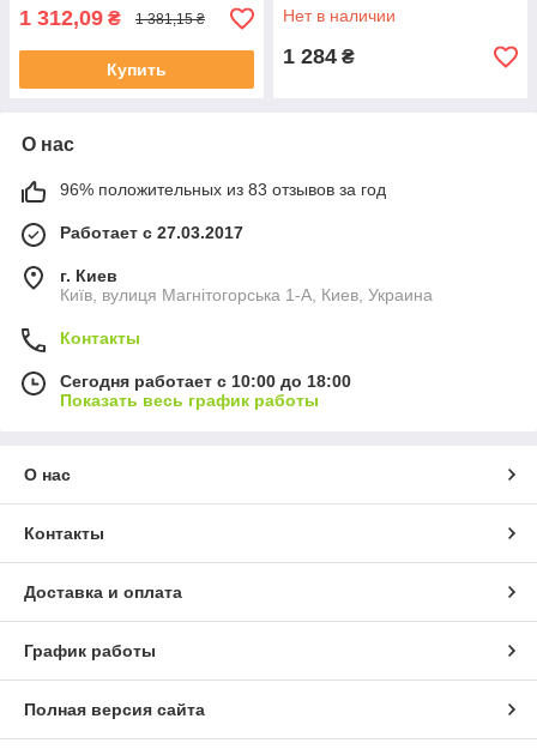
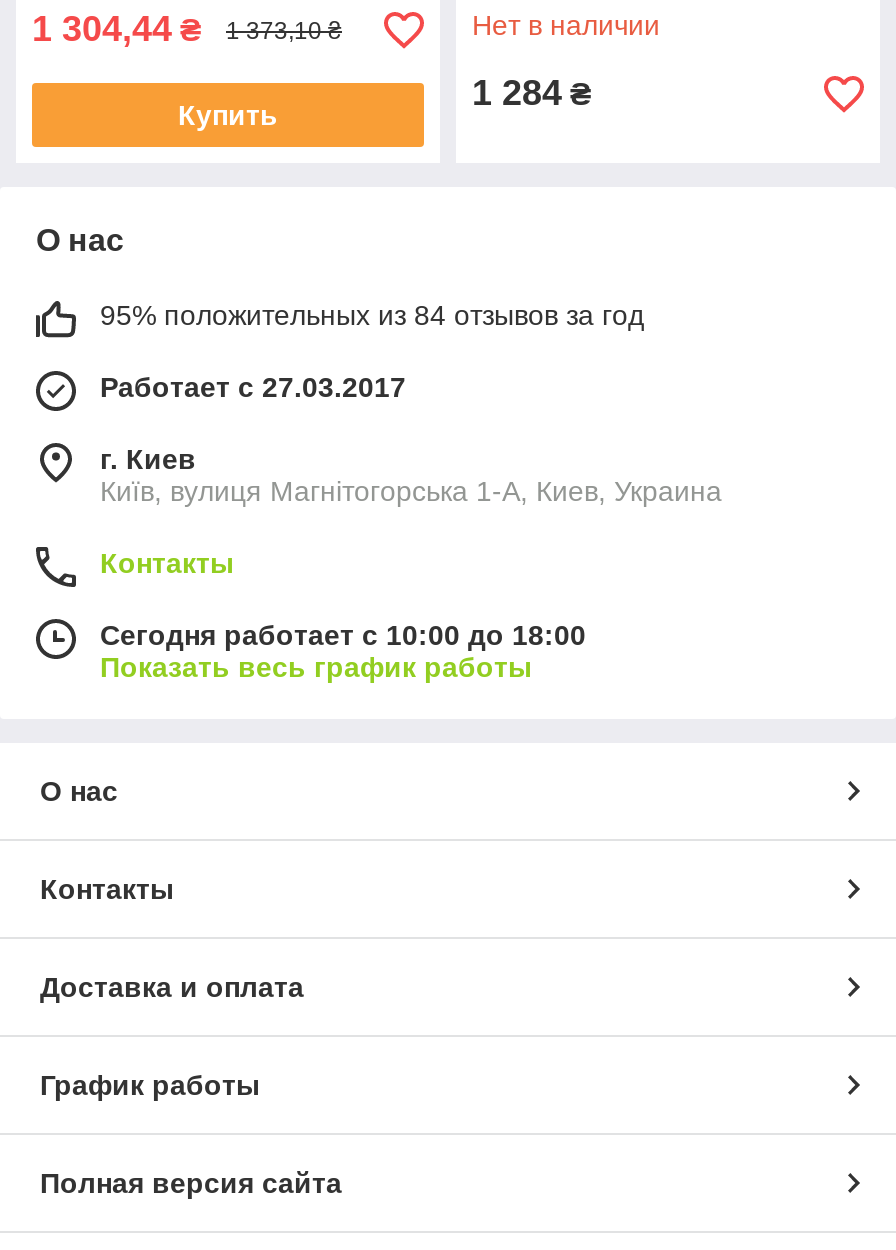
[19,6,205,30] 1 312,09 ₴ | 1 381,15 ₴ -> [32,9,342,49] 1 304,44 ₴ | 1 373,10 ₴
[60,180,386,199] 96% положительных из 83 отзывов за год -> [100,299,644,331] 95% положительных из 84 отзывов за год

